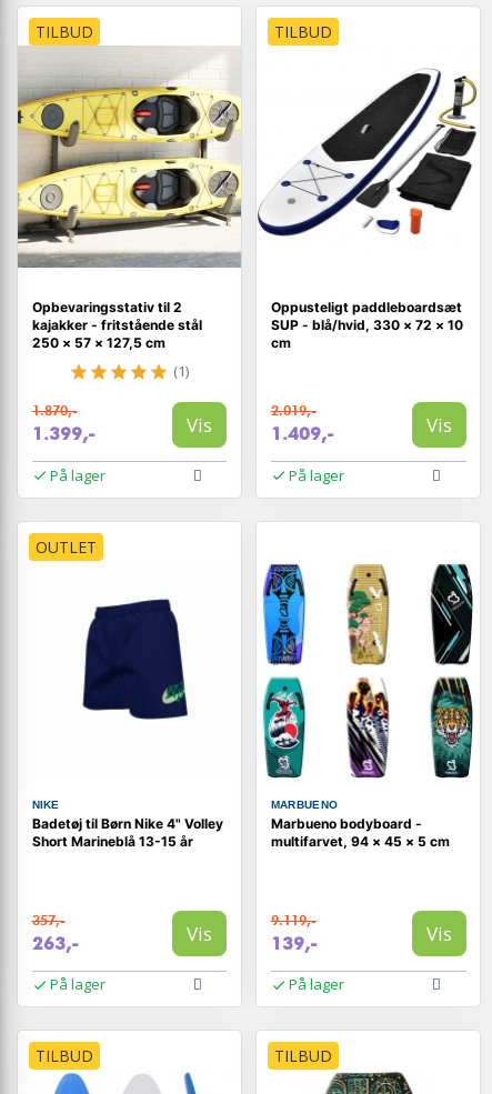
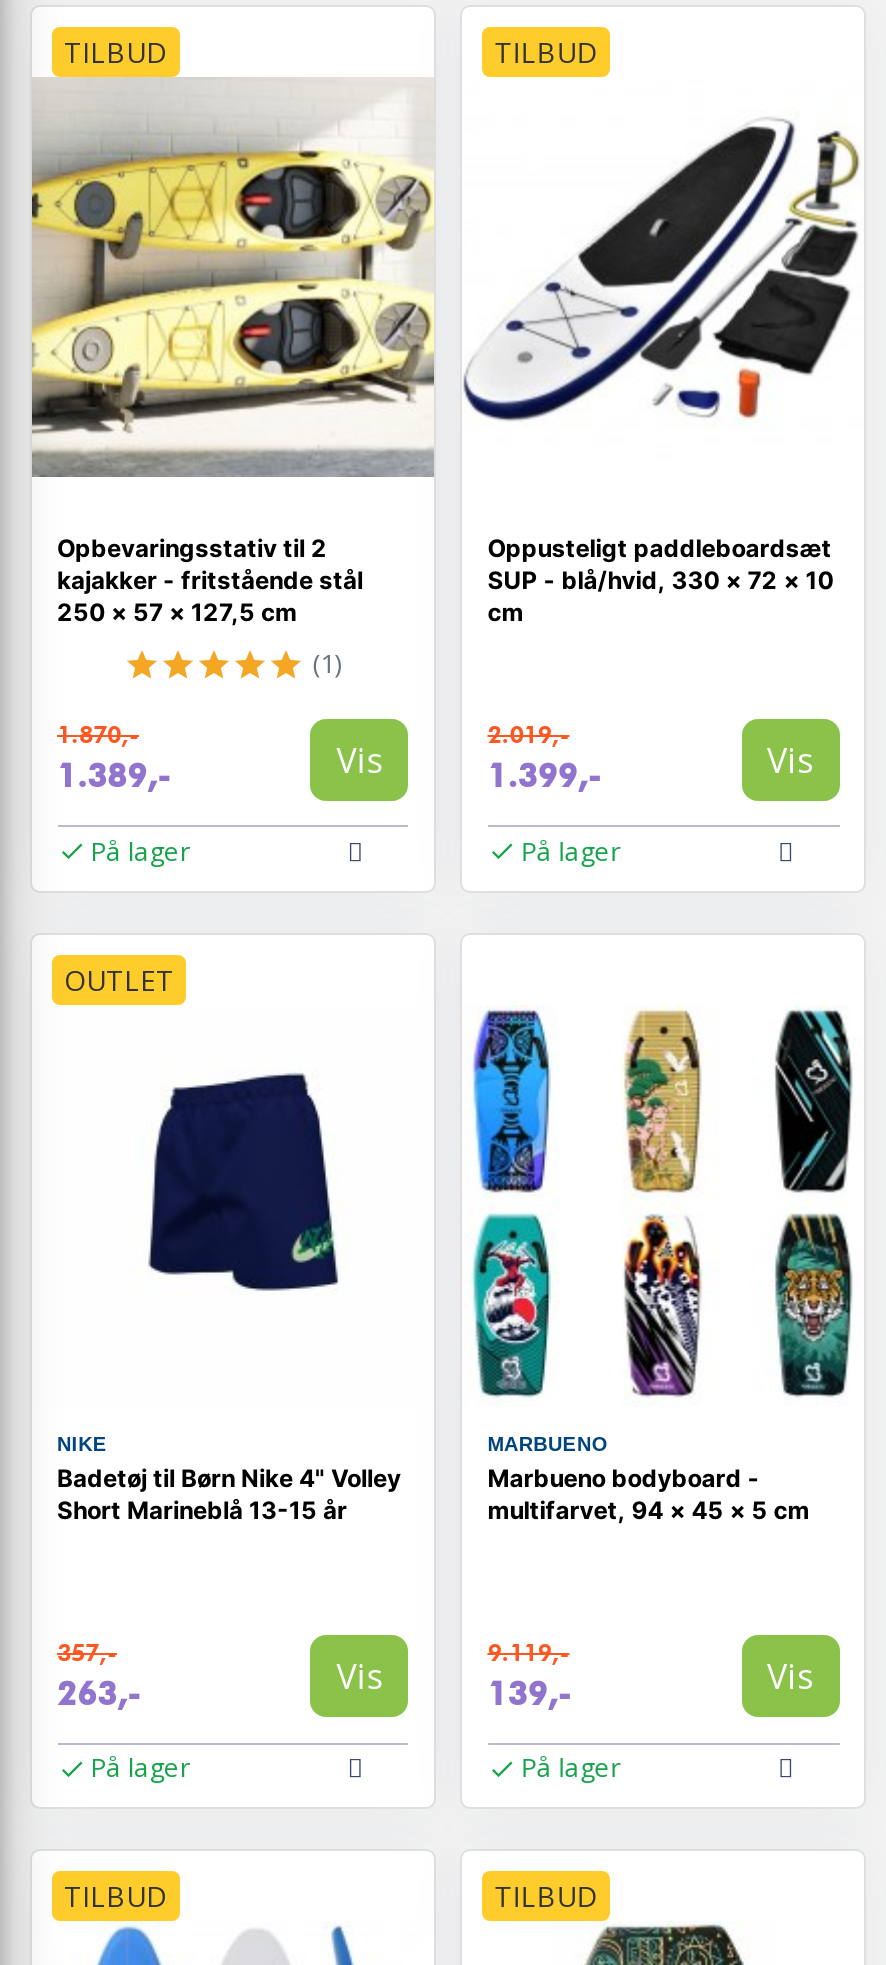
[32,424,95,445] 1.399,- -> [57,758,171,796] 1.389,-
[271,424,334,445] 1.409,- -> [488,758,602,796] 1.399,-

